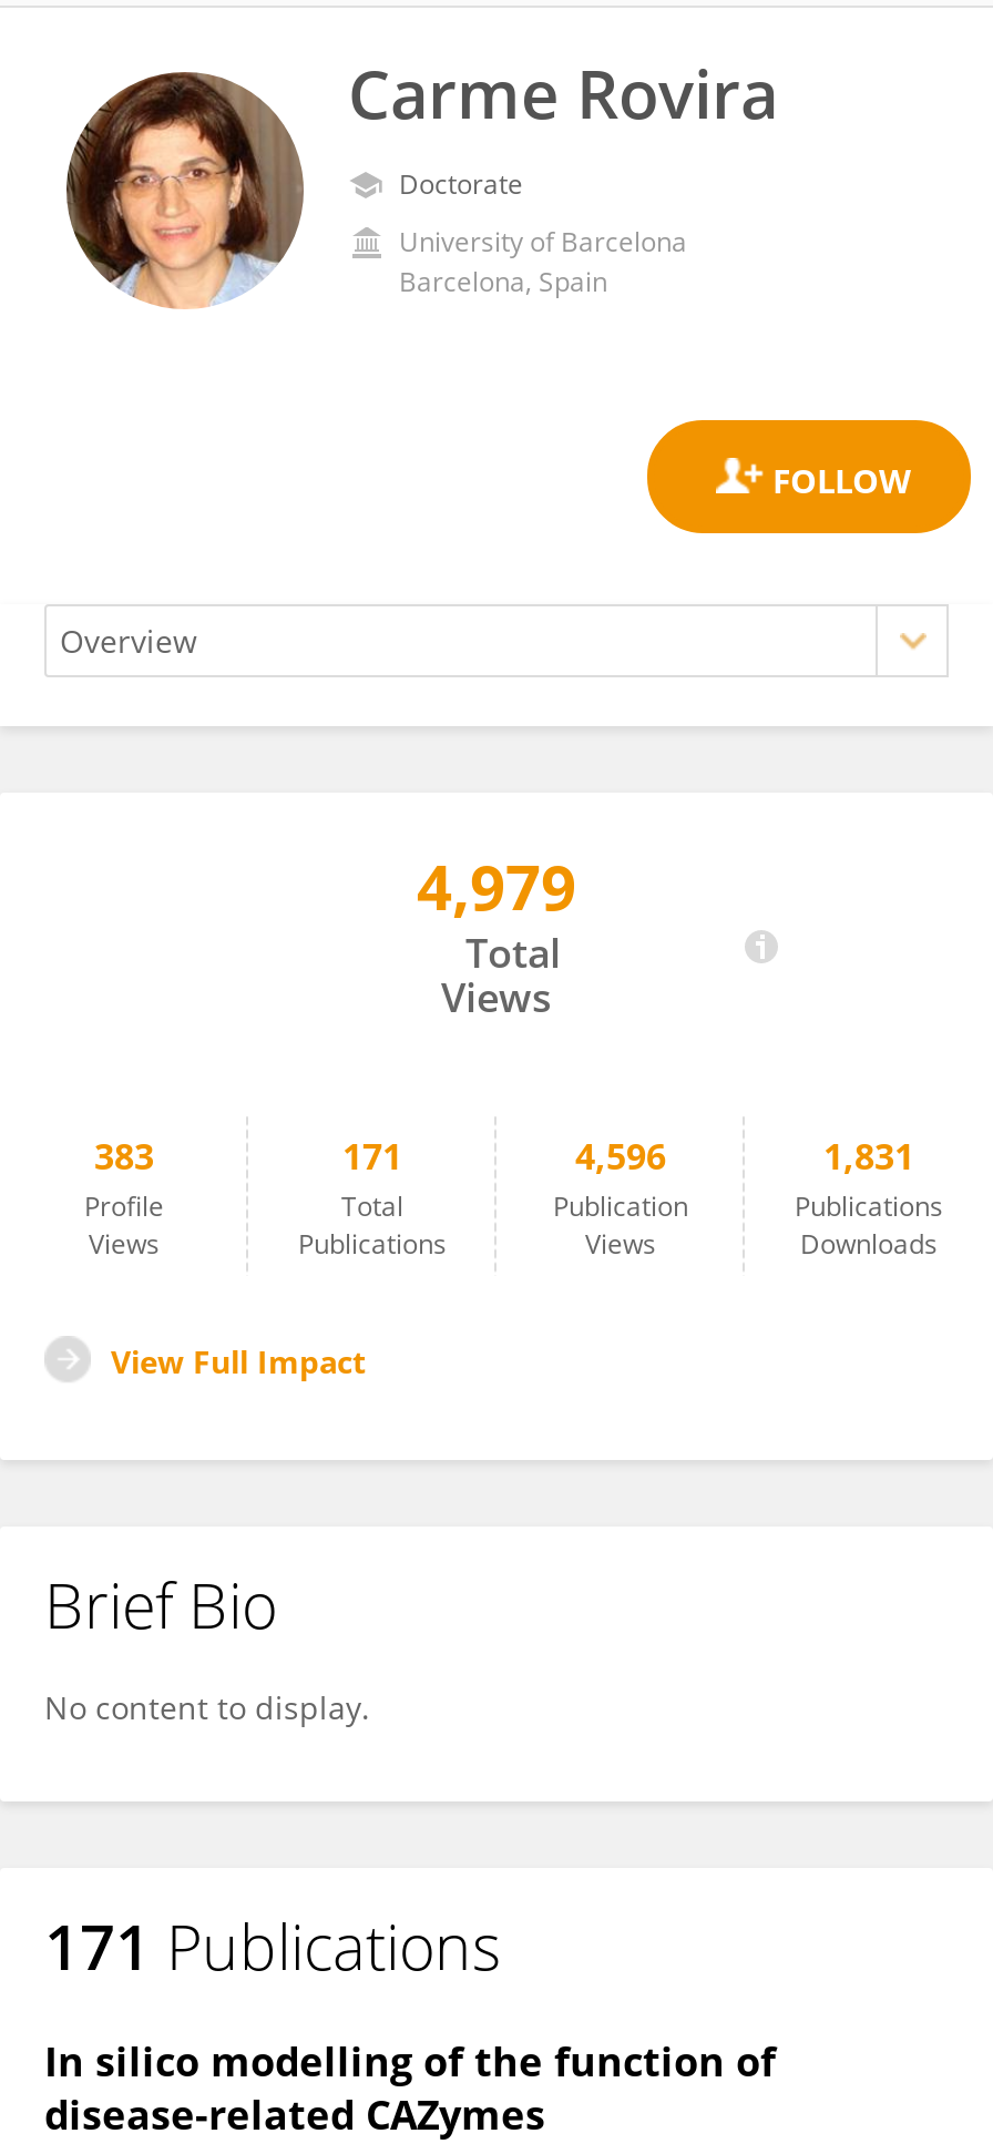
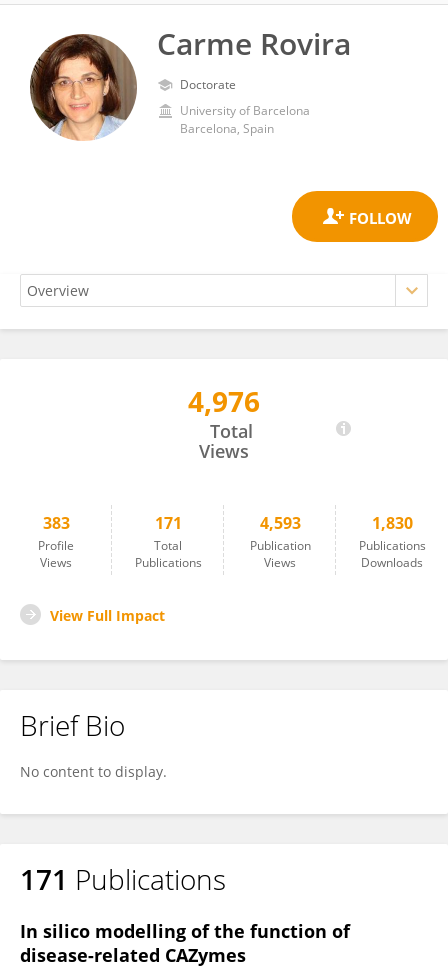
[417,844,576,928] 4,979 -> [188,382,260,420] 4,976
[575,1132,666,1181] 4,596 -> [259,512,300,534] 4,593
[823,1132,914,1181] 1,831 -> [371,512,412,534] 1,830

